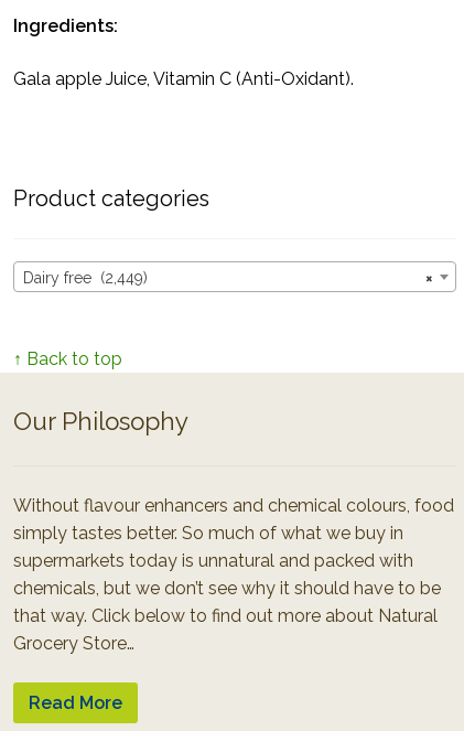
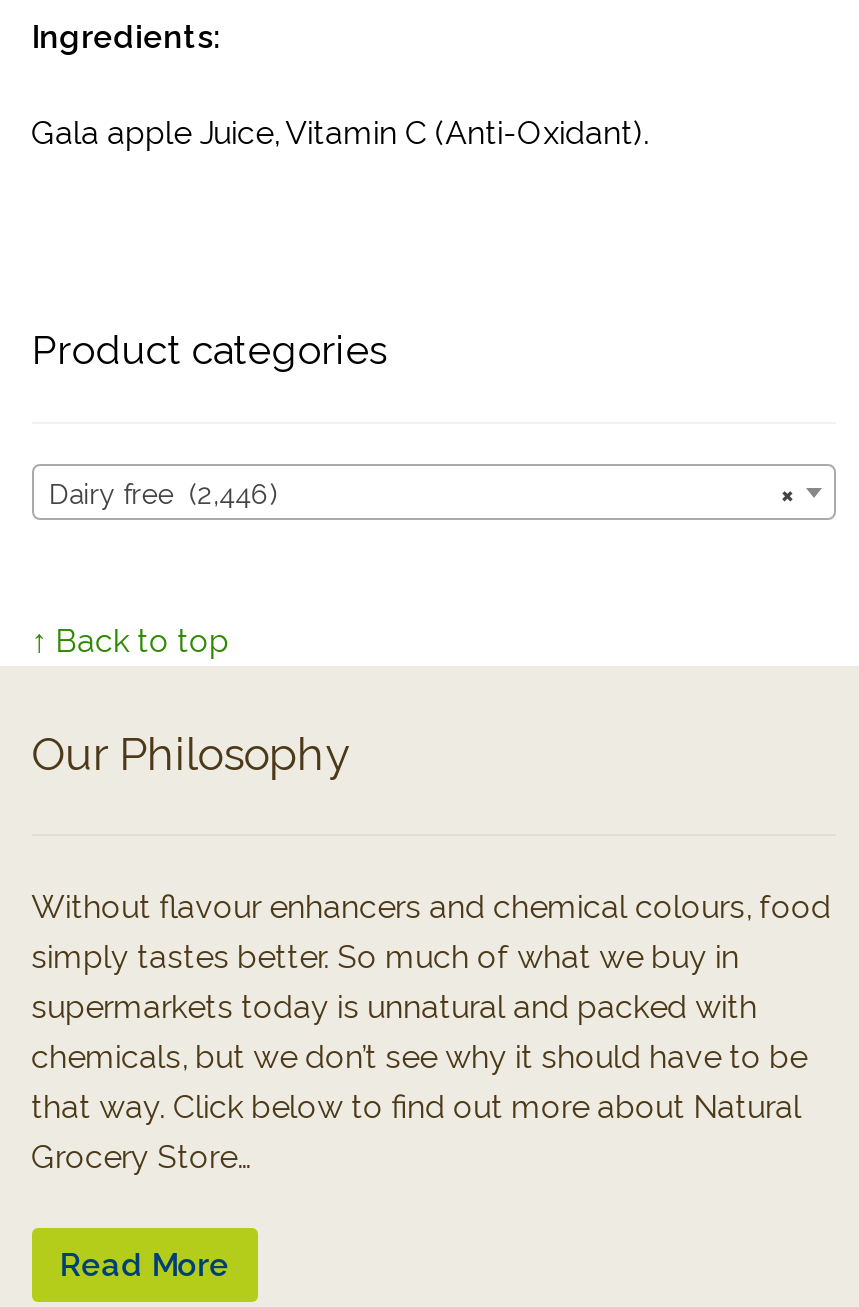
[23,269,147,287] Dairy free (2,449) -> [49,478,277,510] Dairy free (2,446)

